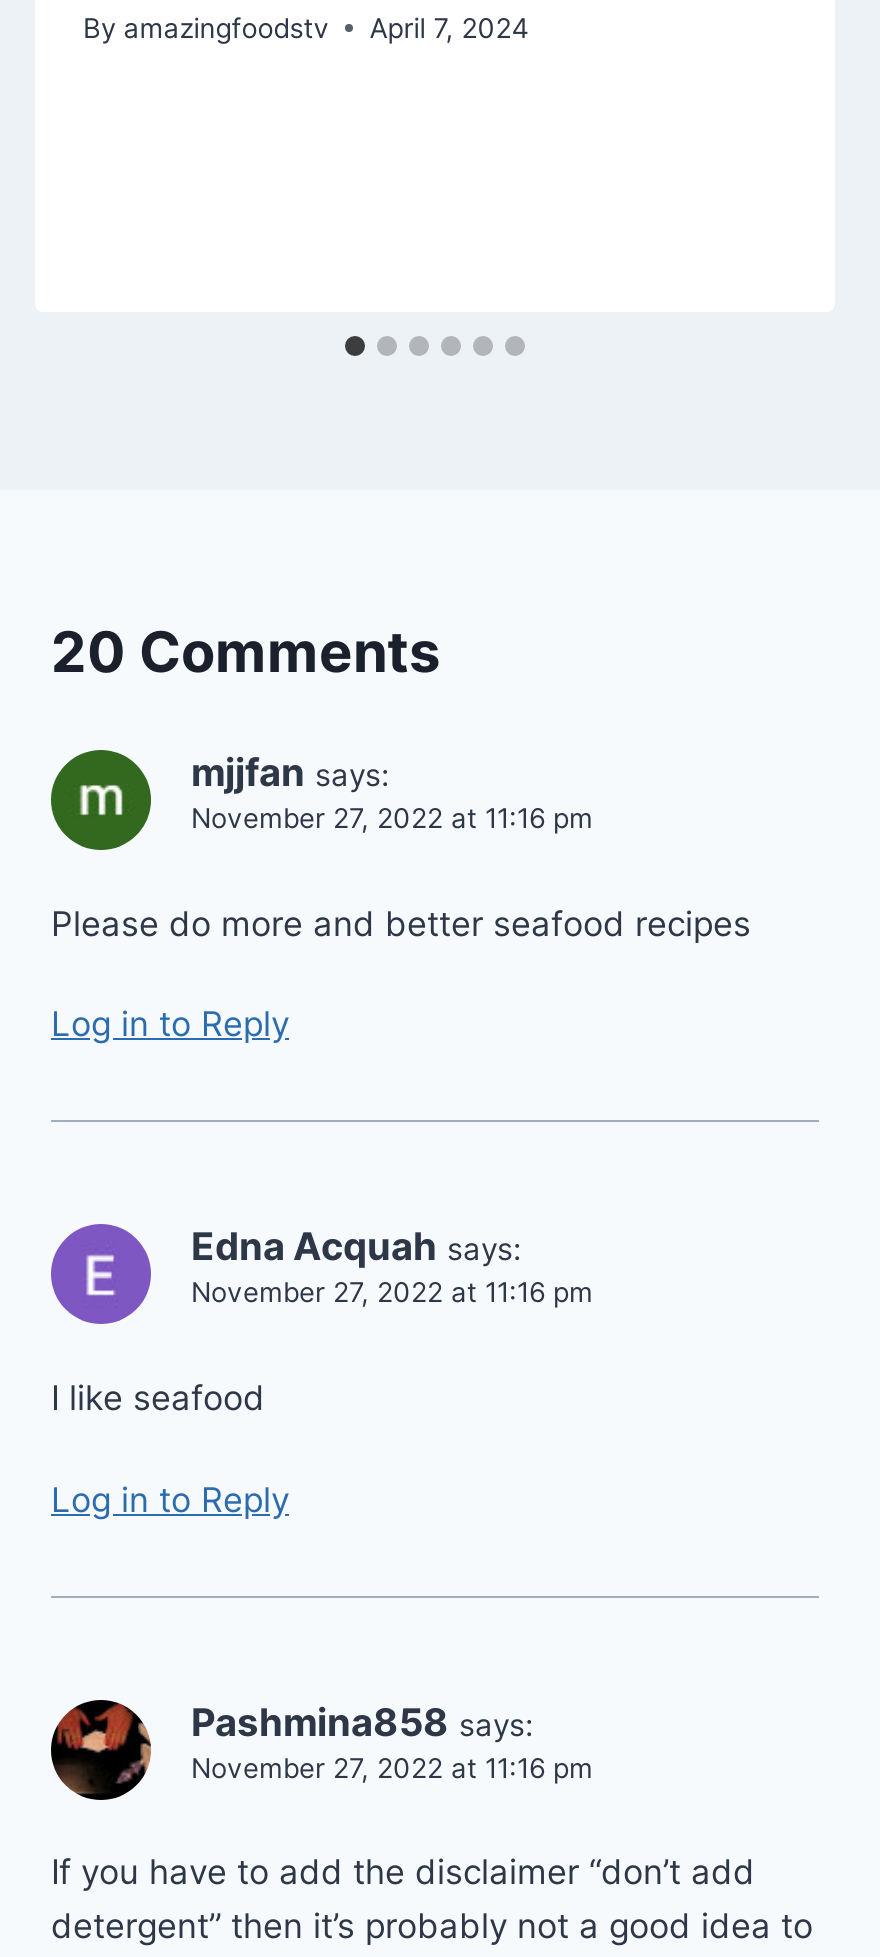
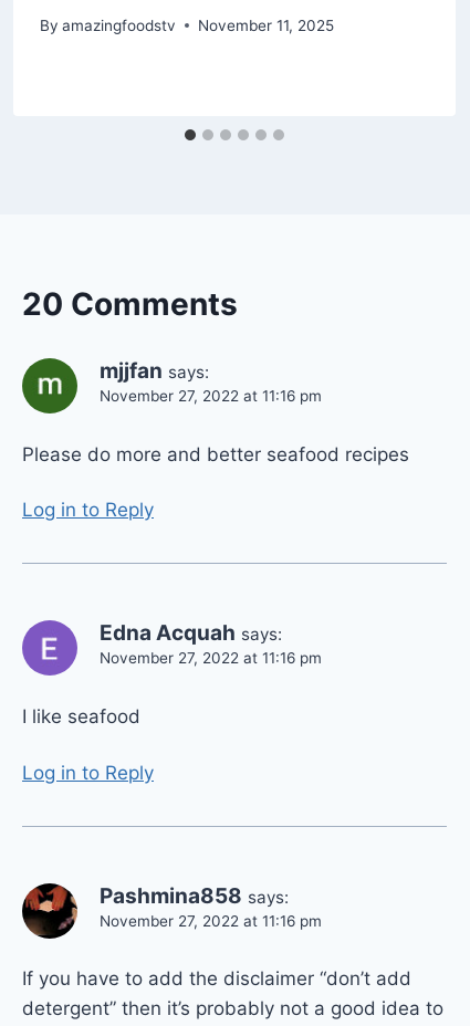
[83,11,529,43] By amazingfoodstv April 7, 2024 -> [40,16,334,34] By amazingfoodstv November 11, 2025

